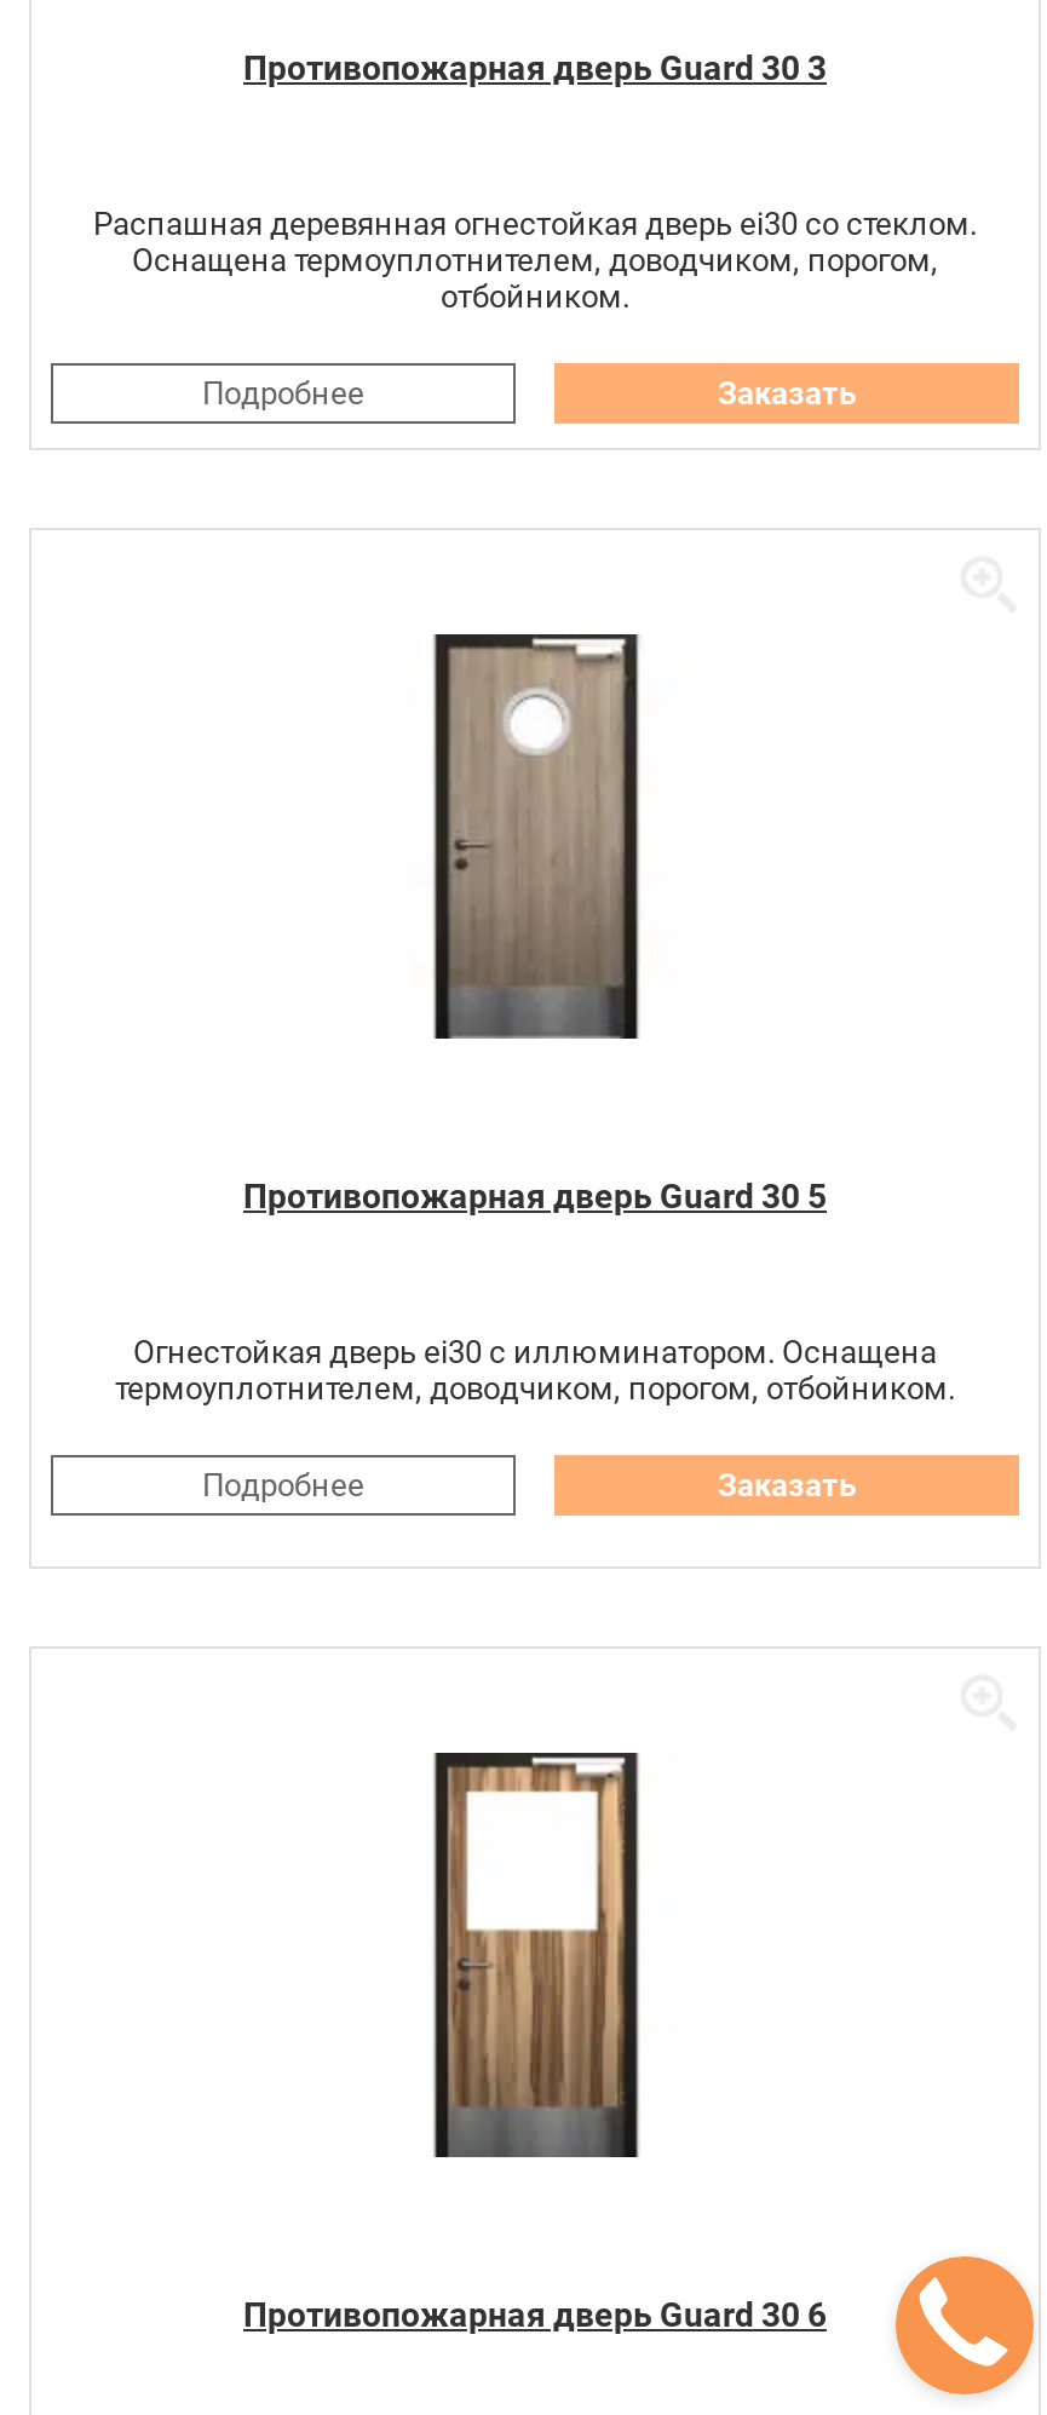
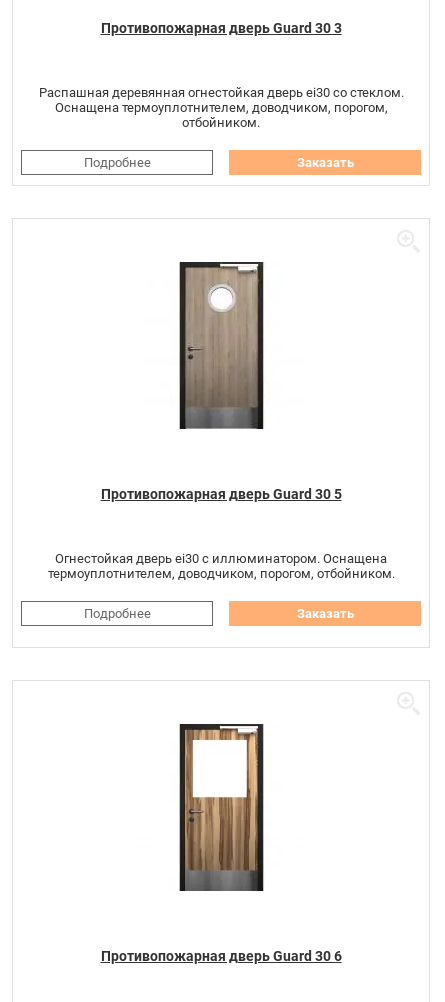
[893,2254,1036,2399] [image] -> none

